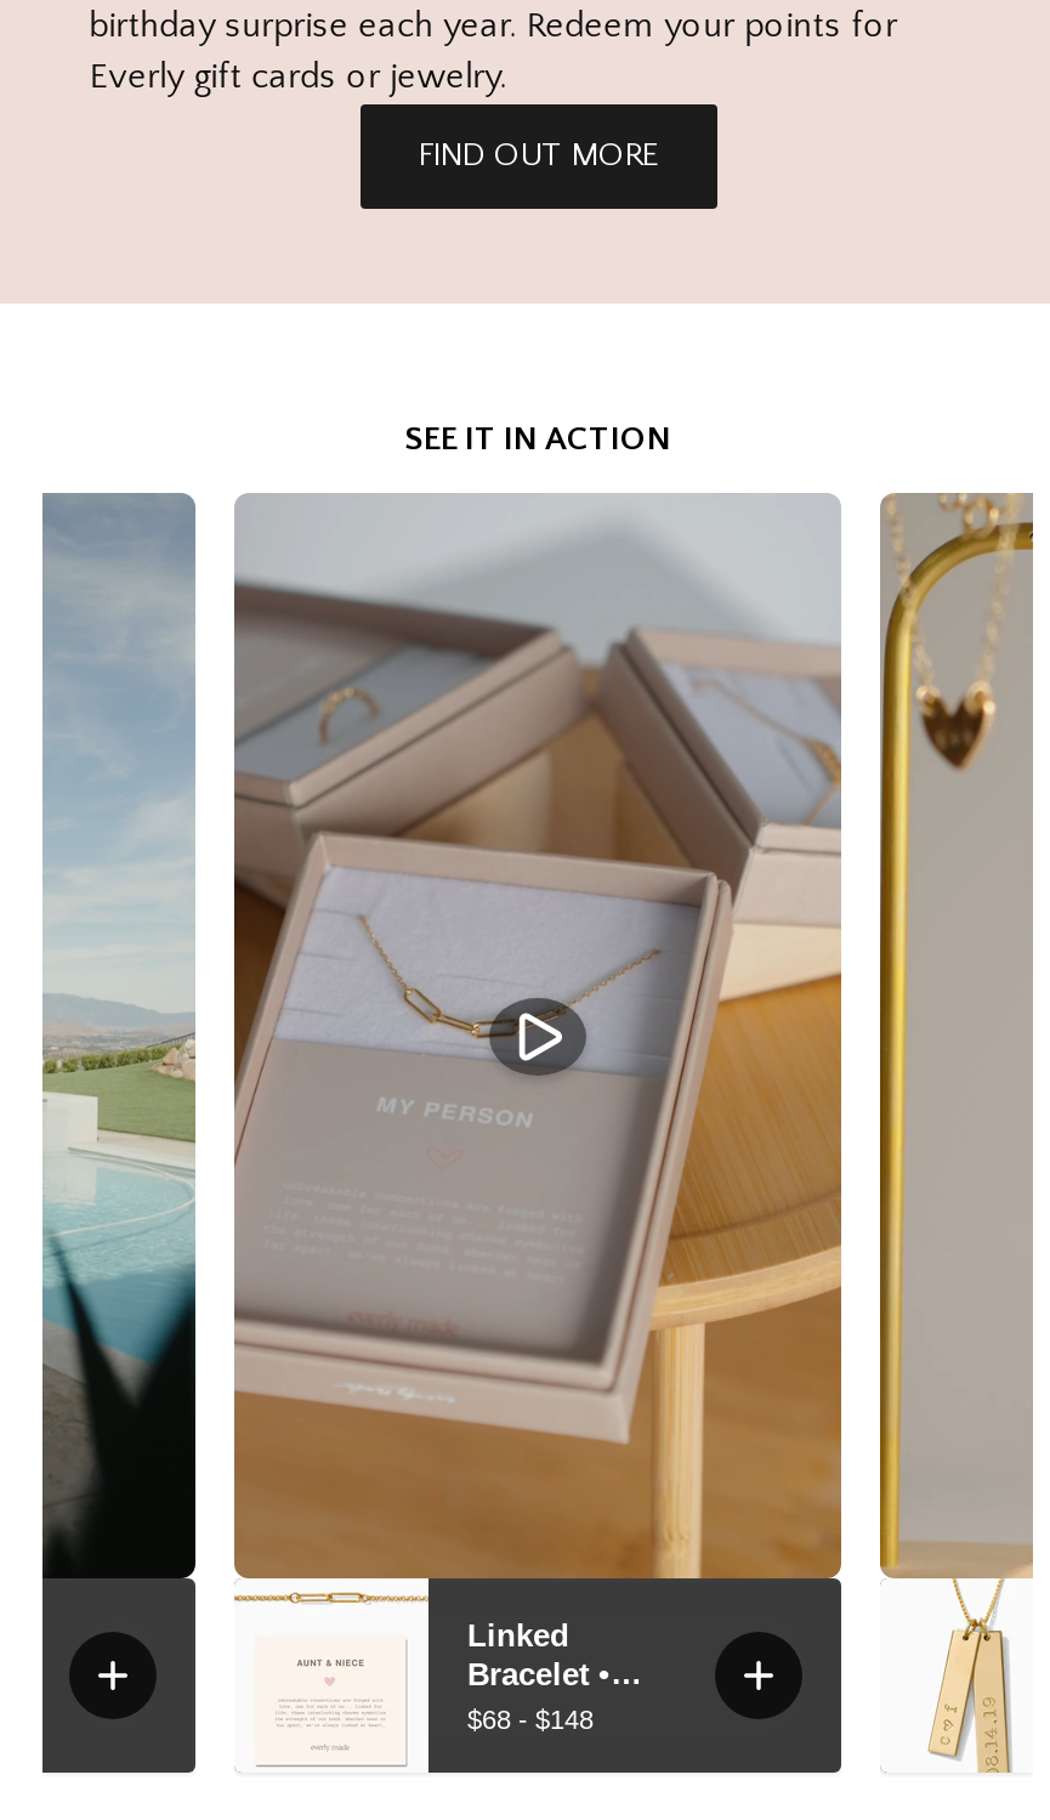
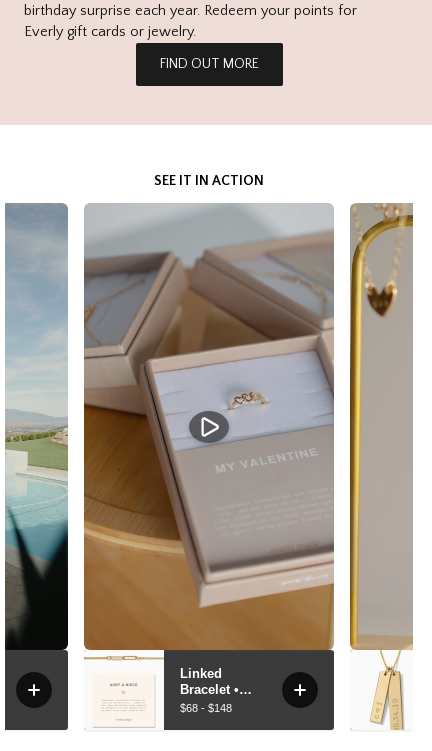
[234,503,844,1581] [image] -> [84,206,335,650] [image]

